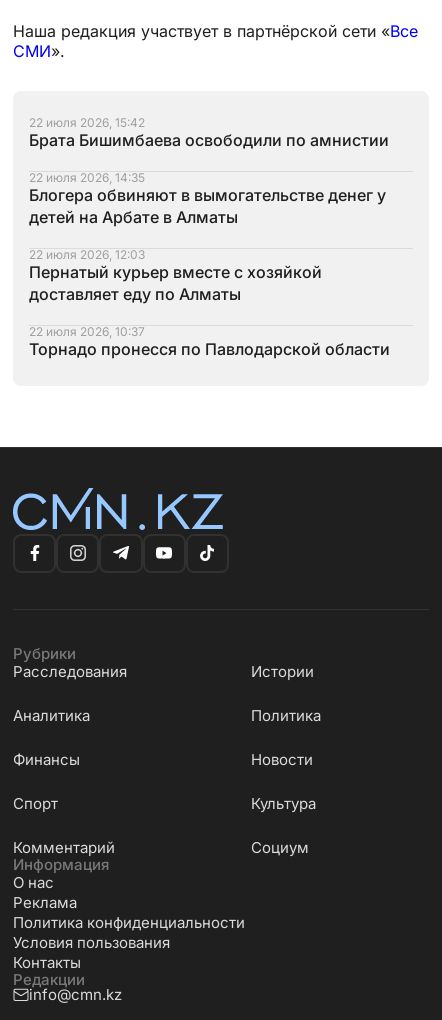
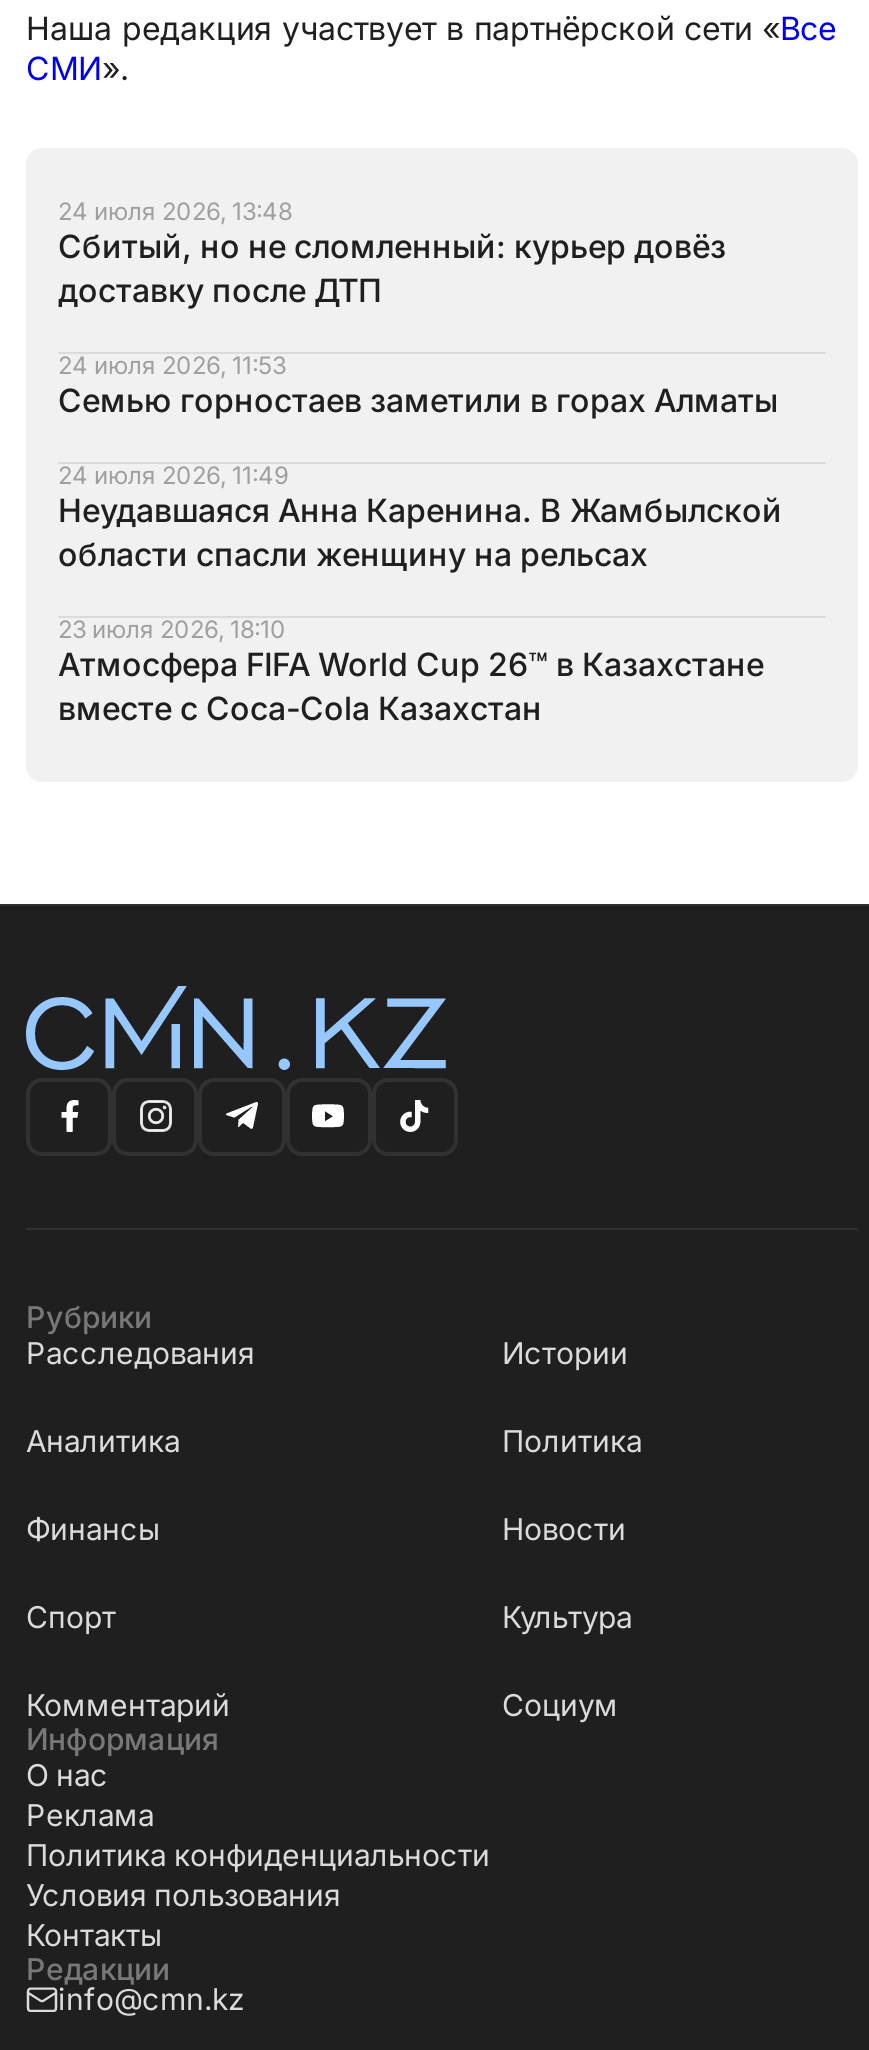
[29,115,389,150] 22 июля 2026, 15:42 | Брата Бишимбаева освободили по амнистии -> [58,197,726,311] 24 июля 2026, 13:48 | Сбитый, но не сломленный: курьер довёз | доставку после ДТП
[29,170,386,227] 22 июля 2026, 14:35 | Блогера обвиняют в вымогательстве денег у | детей на Арбате в Алматы -> [58,351,778,421] 24 июля 2026, 11:53 | Семью горностаев заметили в горах Алматы
[29,247,322,304] 22 июля 2026, 12:03 | Пернатый курьер вместе с хозяйкой | доставляет еду по Алматы -> [58,461,782,575] 24 июля 2026, 11:49 | Неудавшаяся Анна Каренина. В Жамбылской | области спасли женщину на рельсах
[29,324,390,359] 22 июля 2026, 10:37 | Торнадо пронесся по Павлодарской области -> [58,615,764,729] 23 июля 2026, 18:10 | Атмосфера FIFA World Cup 26™ в Казахстане | вместе с Coca-Cola Казахстан

